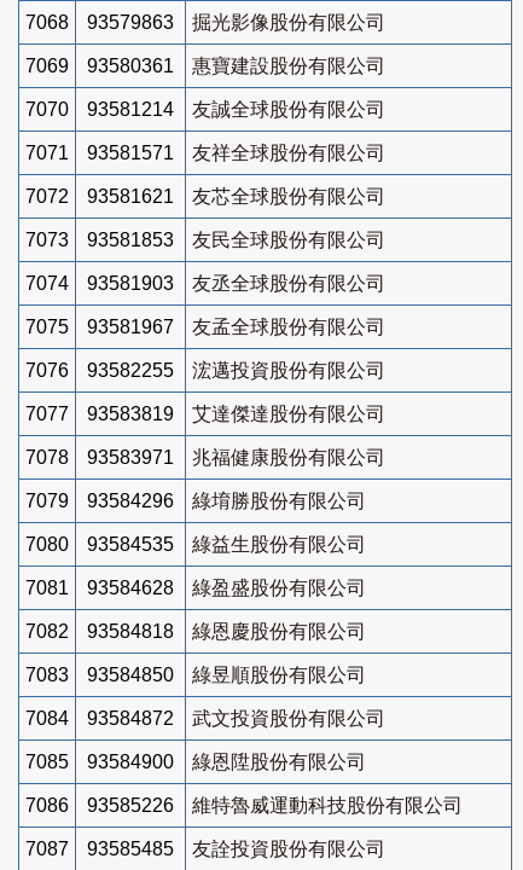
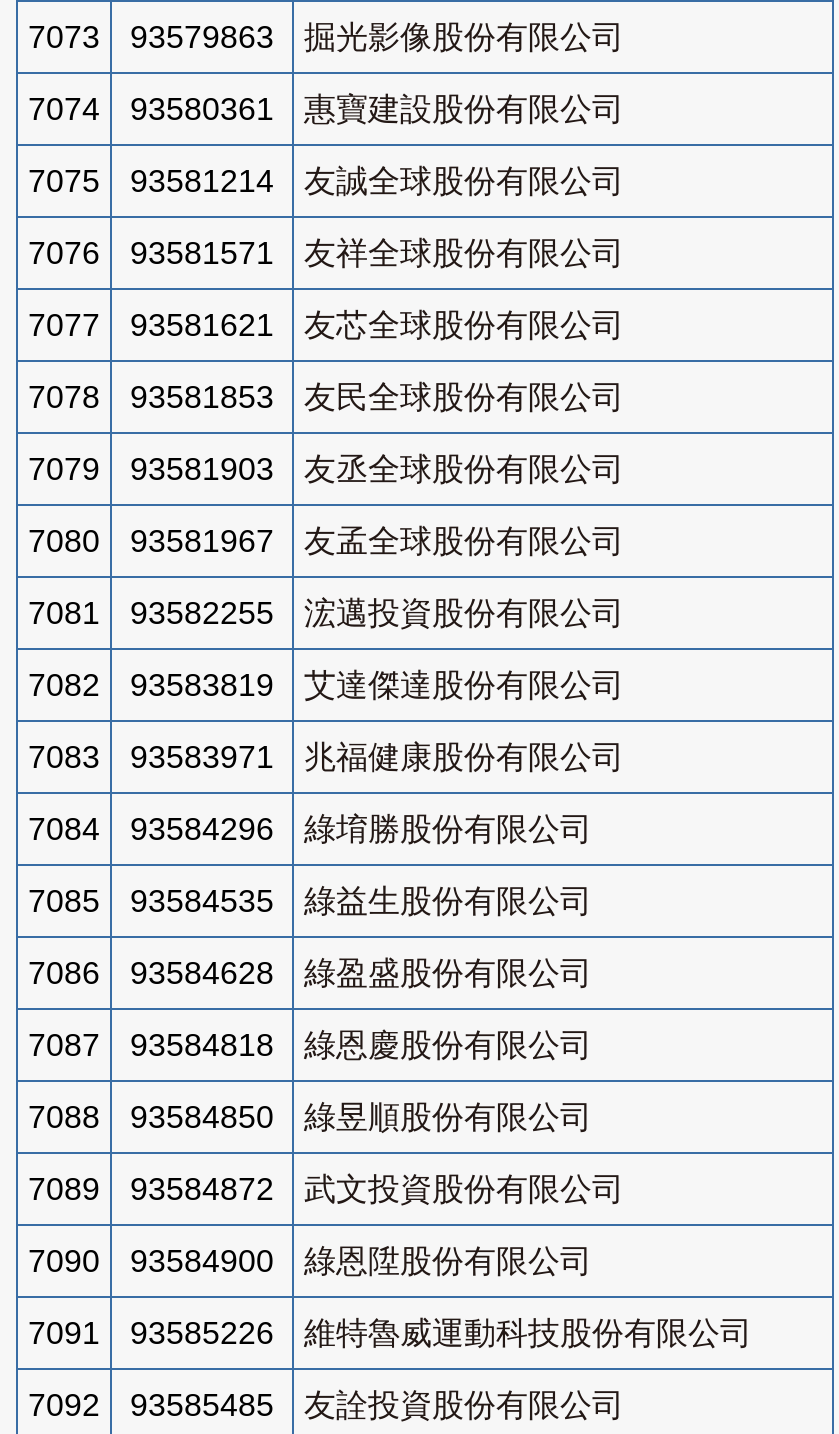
[25,12,385,33] 7068 93579863 掘光影像股份有限公司 -> [28,20,624,54] 7073 93579863 掘光影像股份有限公司
[25,55,385,76] 7069 93580361 惠寶建設股份有限公司 -> [28,92,624,126] 7074 93580361 惠寶建設股份有限公司
[25,99,385,120] 7070 93581214 友誠全球股份有限公司 -> [28,164,624,198] 7075 93581214 友誠全球股份有限公司
[25,142,385,163] 7071 93581571 友祥全球股份有限公司 -> [28,236,624,270] 7076 93581571 友祥全球股份有限公司
[25,186,385,207] 7072 93581621 友芯全球股份有限公司 -> [28,308,624,342] 7077 93581621 友芯全球股份有限公司
[25,229,385,250] 7073 93581853 友民全球股份有限公司 -> [28,380,624,414] 7078 93581853 友民全球股份有限公司
[25,273,385,294] 7074 93581903 友丞全球股份有限公司 -> [28,452,624,486] 7079 93581903 友丞全球股份有限公司
[25,316,385,337] 7075 93581967 友孟全球股份有限公司 -> [28,524,624,558] 7080 93581967 友孟全球股份有限公司
[25,360,385,381] 7076 93582255 浤邁投資股份有限公司 -> [28,596,624,630] 7081 93582255 浤邁投資股份有限公司
[25,403,385,424] 7077 93583819 艾達傑達股份有限公司 -> [28,668,624,702] 7082 93583819 艾達傑達股份有限公司
[25,447,385,468] 7078 93583971 兆福健康股份有限公司 -> [28,740,624,774] 7083 93583971 兆福健康股份有限公司
[25,490,366,511] 7079 93584296 綠堉勝股份有限公司 -> [28,812,592,846] 7084 93584296 綠堉勝股份有限公司
[25,534,366,555] 7080 93584535 綠益生股份有限公司 -> [28,884,592,918] 7085 93584535 綠益生股份有限公司
[25,577,366,598] 7081 93584628 綠盈盛股份有限公司 -> [28,956,592,990] 7086 93584628 綠盈盛股份有限公司
[25,621,366,642] 7082 93584818 綠恩慶股份有限公司 -> [28,1028,592,1062] 7087 93584818 綠恩慶股份有限公司
[25,664,366,685] 7083 93584850 綠昱順股份有限公司 -> [28,1100,592,1134] 7088 93584850 綠昱順股份有限公司
[25,708,385,729] 7084 93584872 武文投資股份有限公司 -> [28,1172,624,1206] 7089 93584872 武文投資股份有限公司
[25,751,366,772] 7085 93584900 綠恩陞股份有限公司 -> [28,1244,592,1278] 7090 93584900 綠恩陞股份有限公司
[25,795,463,816] 7086 93585226 維特魯威運動科技股份有限公司 -> [28,1316,752,1350] 7091 93585226 維特魯威運動科技股份有限公司
[25,838,385,859] 7087 93585485 友詮投資股份有限公司 -> [28,1388,624,1422] 7092 93585485 友詮投資股份有限公司

